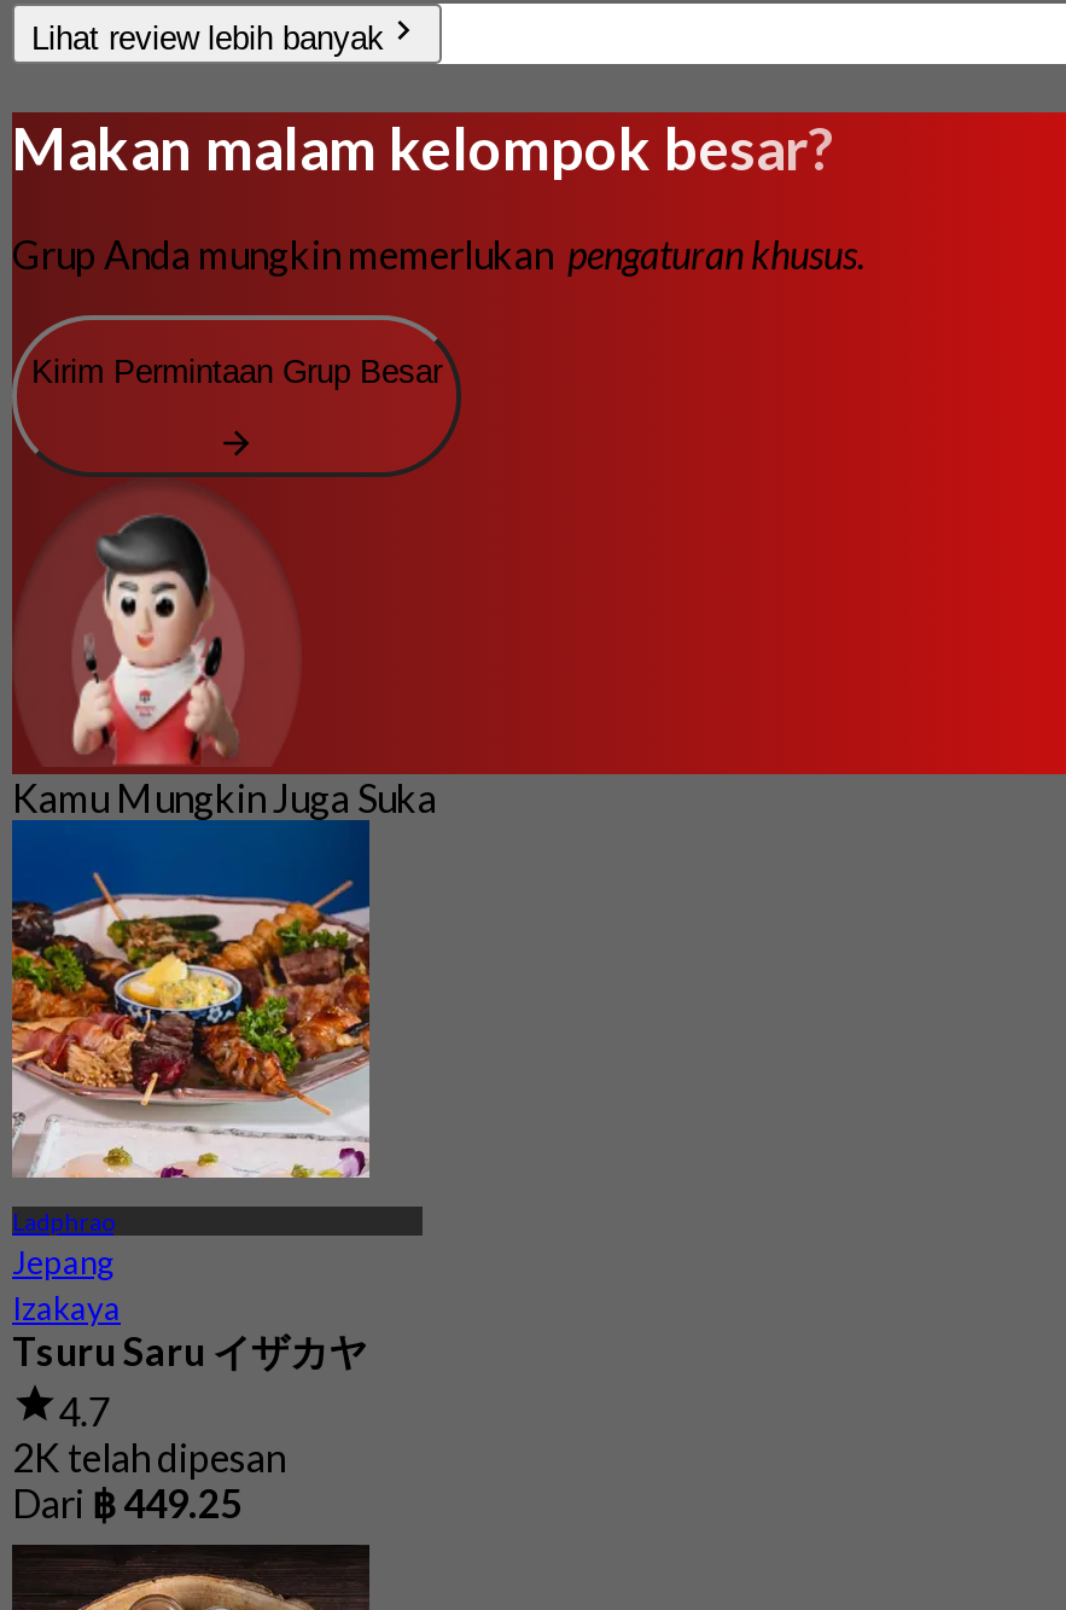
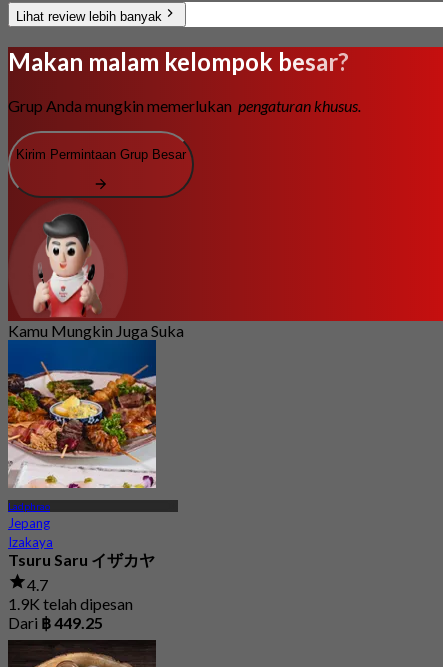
[12,1433,285,1479] 2K telah dipesan -> [8,594,133,613] 1.9K telah dipesan

